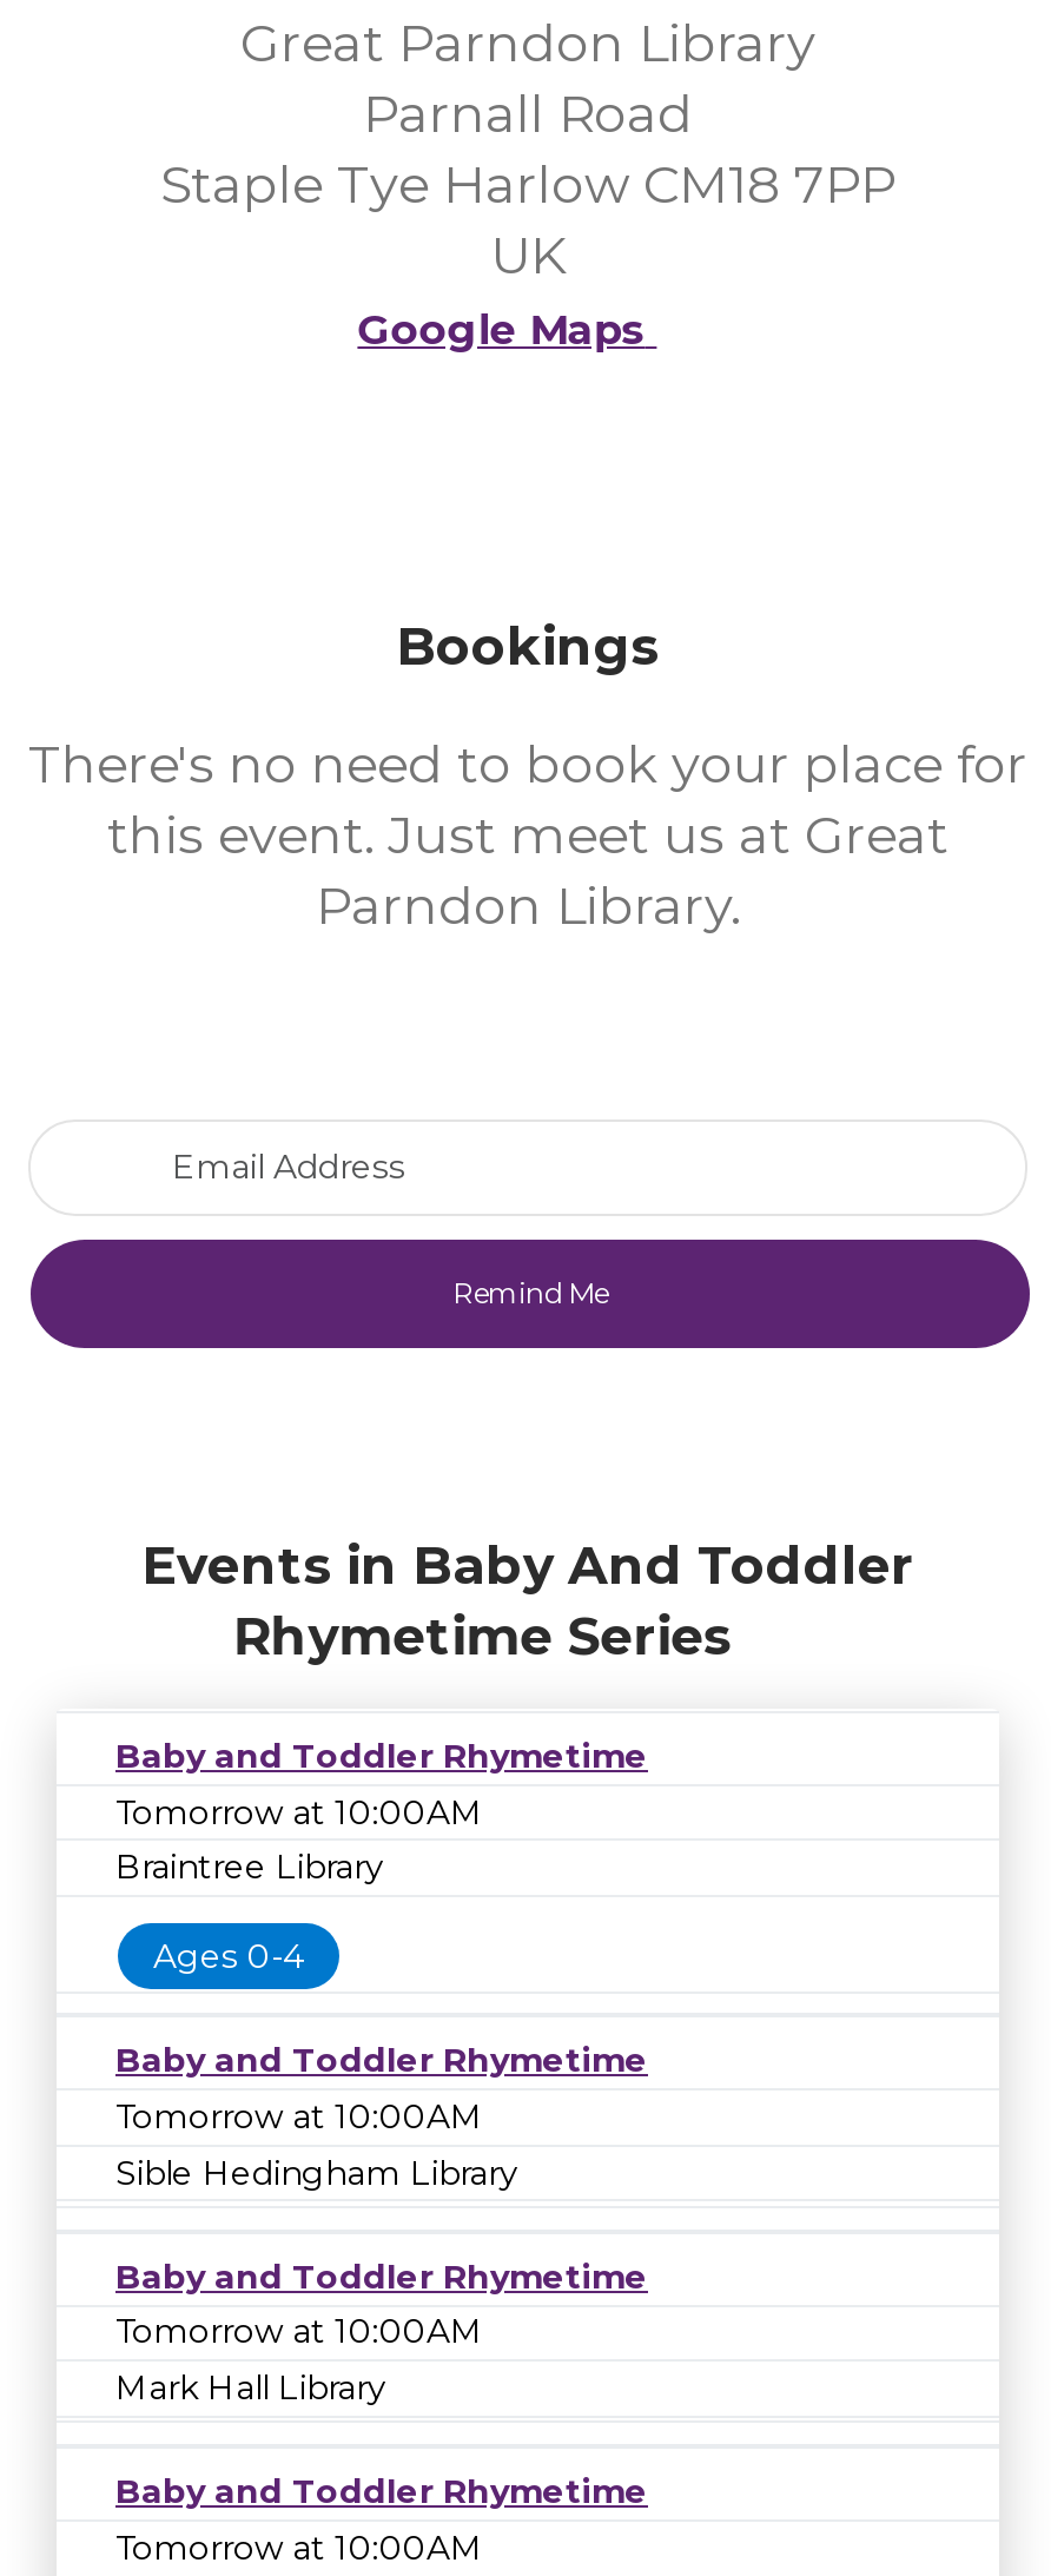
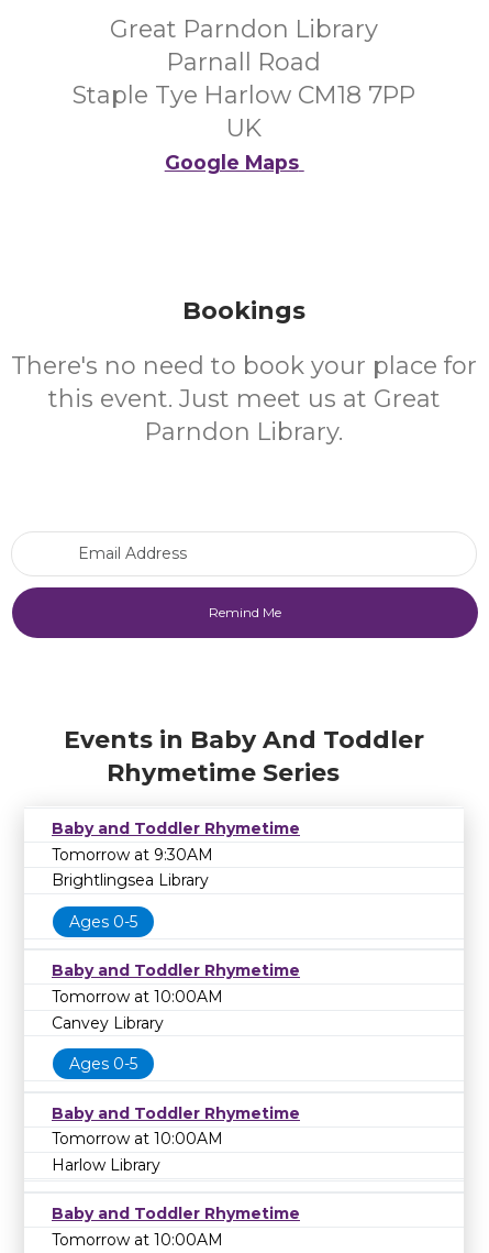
[115,1790,483,1833] Tomorrow at 10:00AM -> [52,844,213,864] Tomorrow at 9:30AM
[115,1846,384,1888] Braintree Library -> [52,870,209,890] Brightlingsea Library
[153,1934,304,1977] Ages 0-4 -> [69,912,137,932] Ages 0-5
[115,2151,518,2193] Sible Hedingham Library -> [52,1013,164,1074] Canvey Library | Ages 0-5
[115,2366,386,2408] Mark Hall Library -> [52,1155,160,1175] Harlow Library

